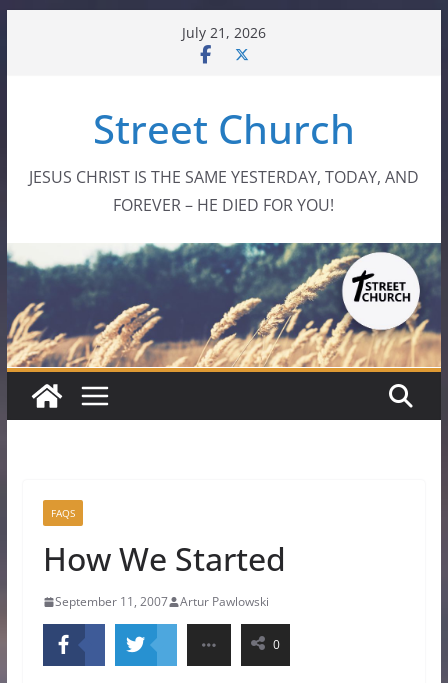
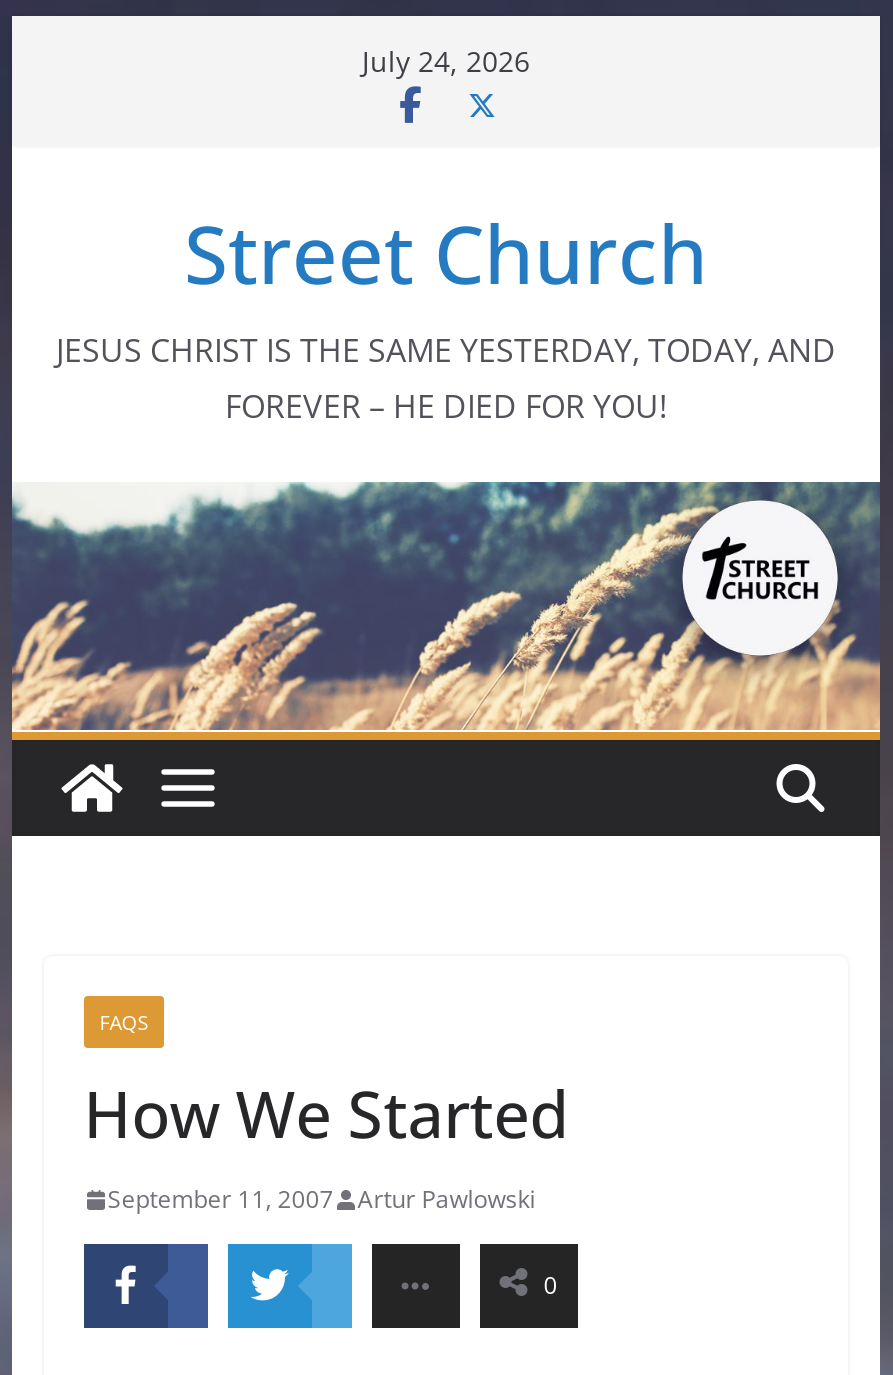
[182,23,266,42] July 21, 2026 -> [362,42,530,80] July 24, 2026

